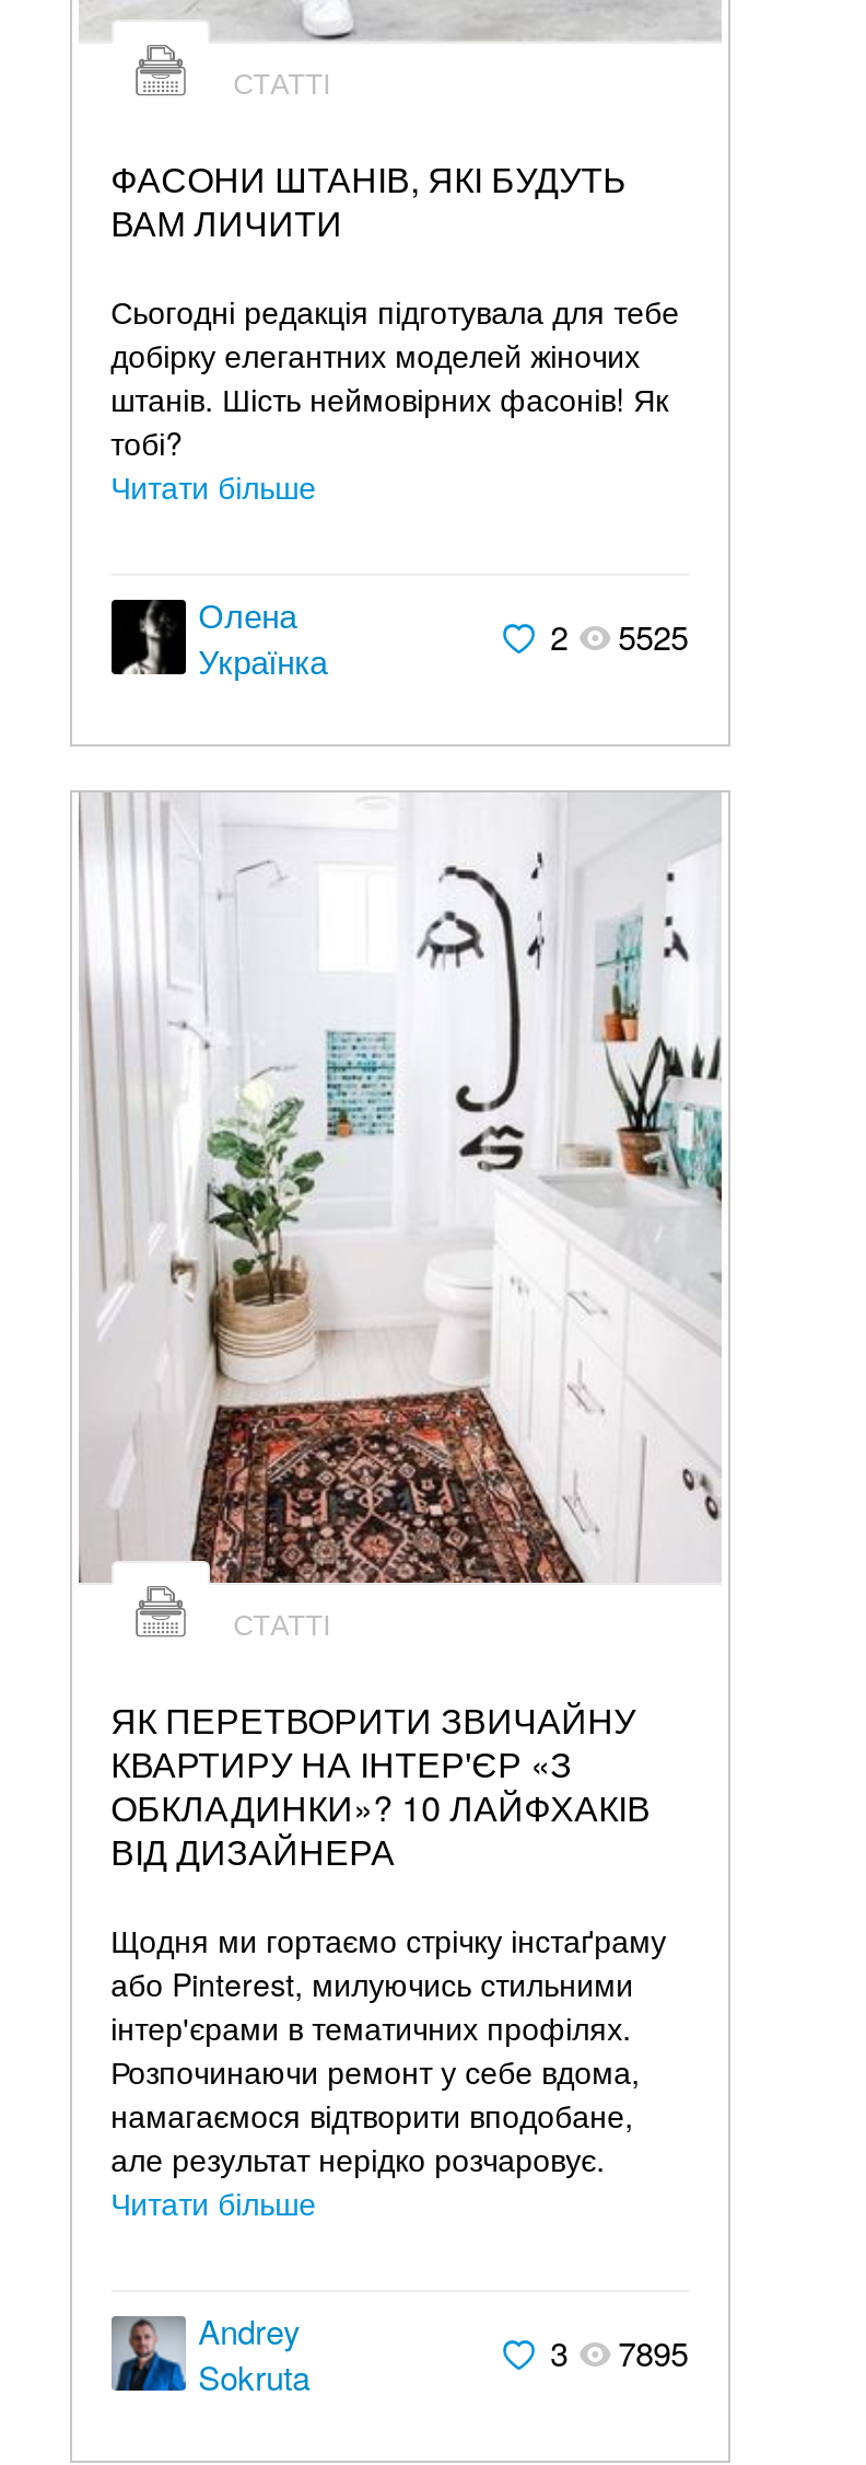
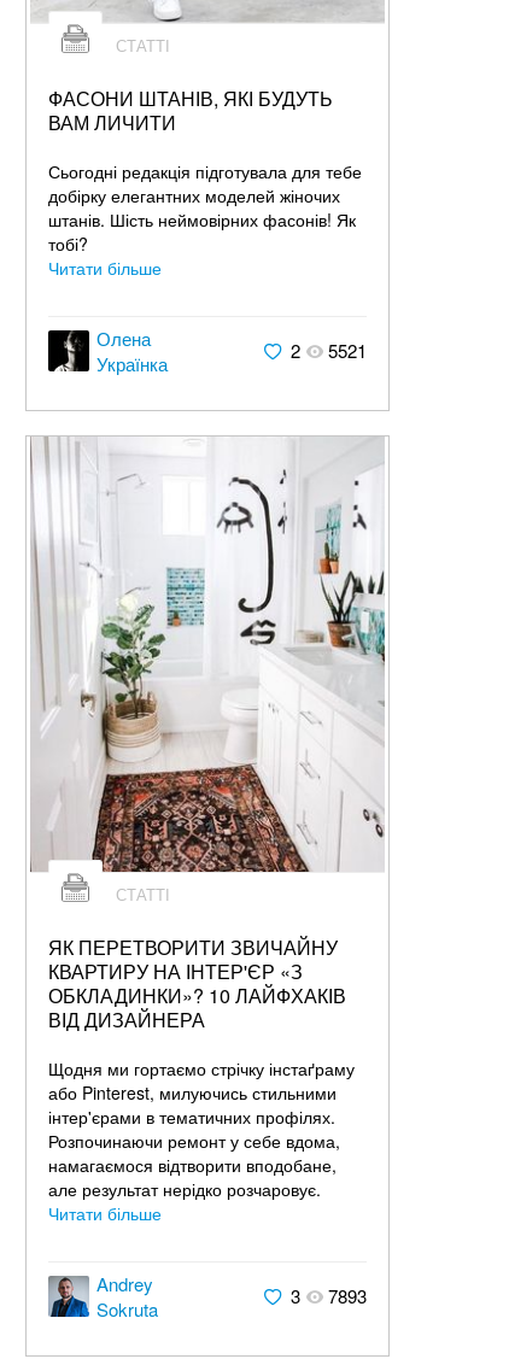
[550,612,688,658] 2 5525 -> [290,337,366,362] 2 5521
[550,2330,688,2376] 3 7895 -> [290,1283,366,1309] 3 7893

